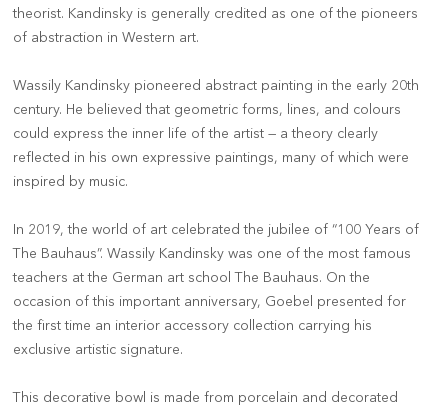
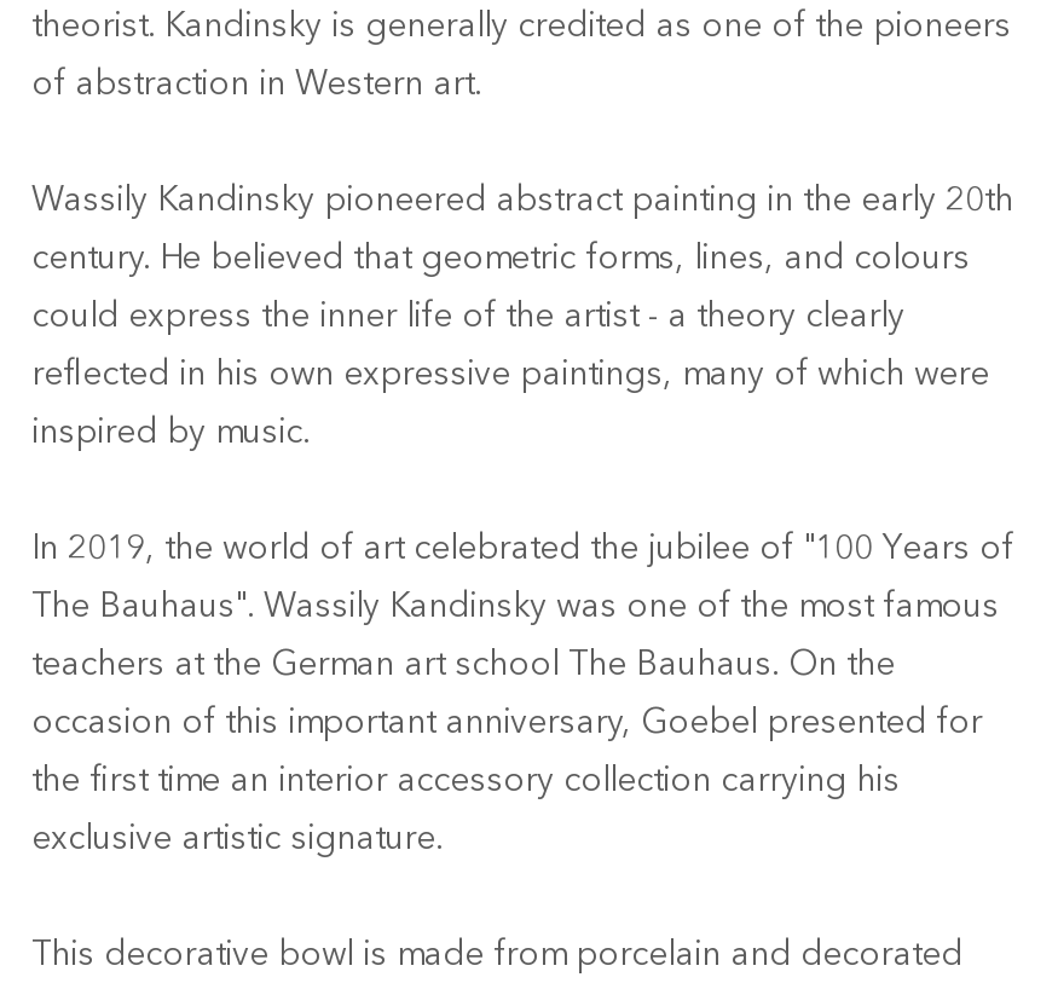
[13,127,378,141] could express the inner life of the artist — a theory clearly -> [31,301,904,335] could express the inner life of the artist - a theory clearly
[13,223,419,237] In 2019, the world of art celebrated the jubilee of “100 Years of -> [31,533,1013,567] In 2019, the world of art celebrated the jubilee of "100 Years of
[13,247,411,261] The Bauhaus”. Wassily Kandinsky was one of the most famous -> [31,591,999,625] The Bauhaus". Wassily Kandinsky was one of the most famous

